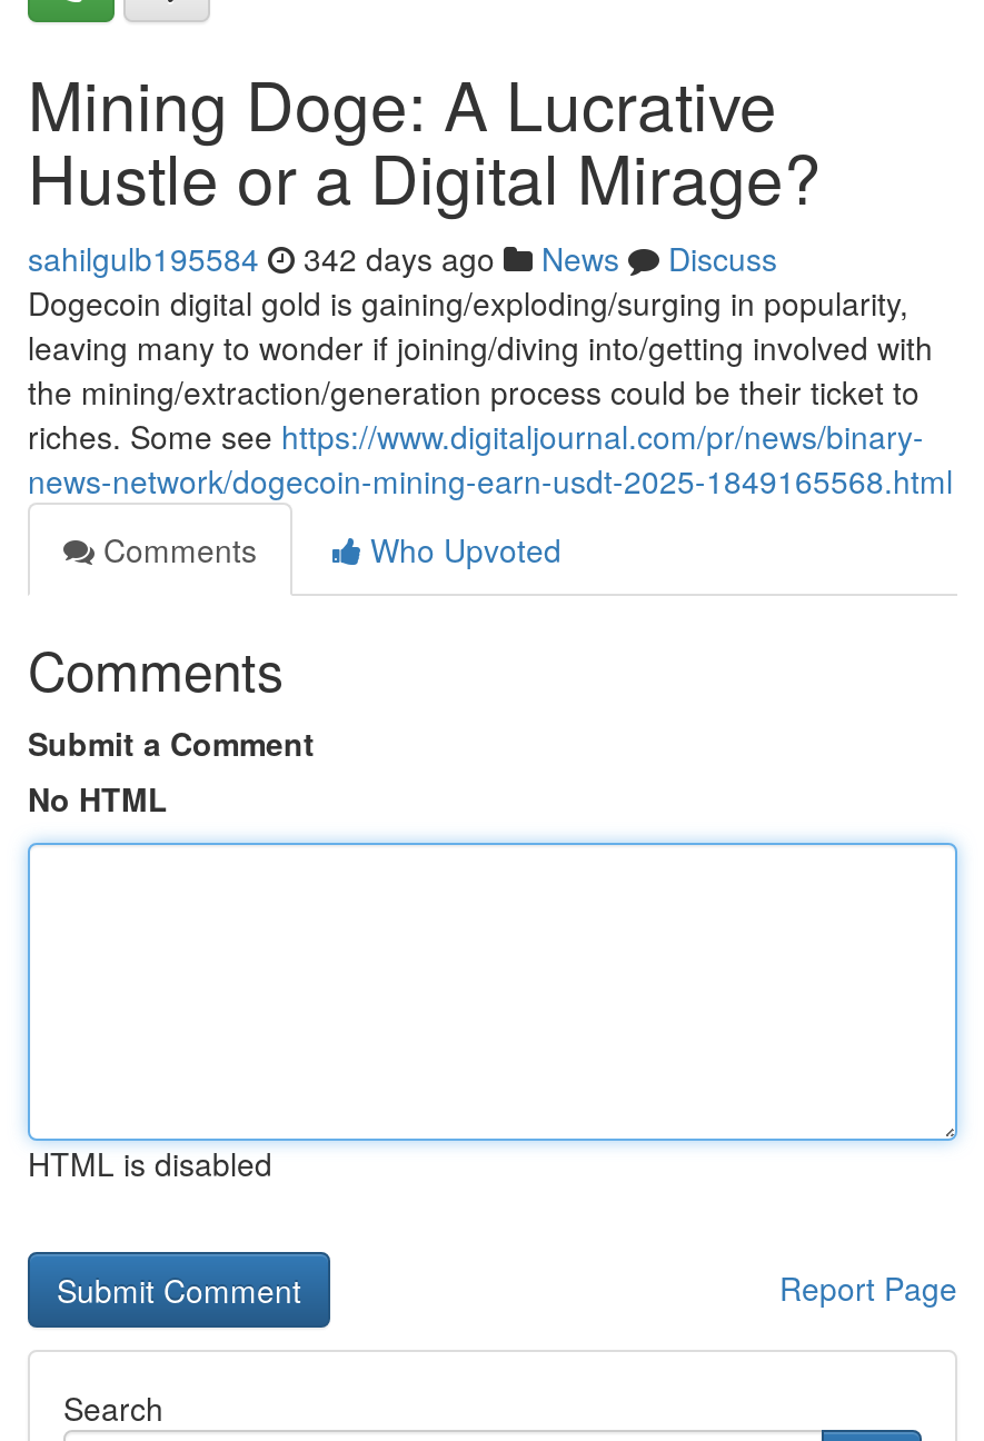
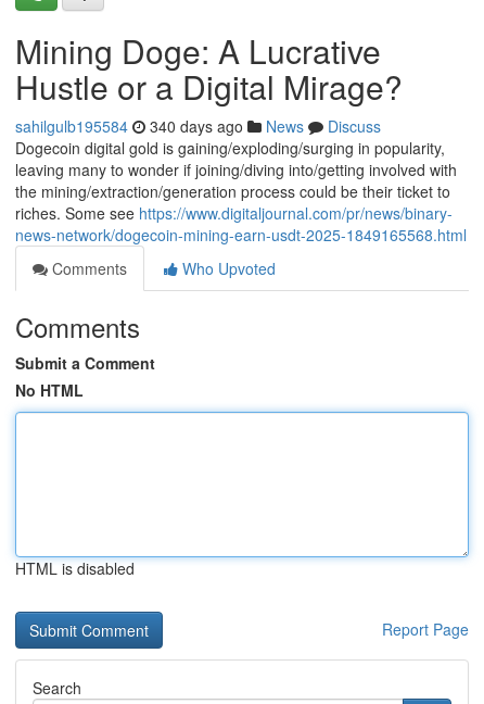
[28,236,777,280] sahilgulb195584 342 days ago News Discuss -> [15,115,381,137] sahilgulb195584 340 days ago News Discuss

